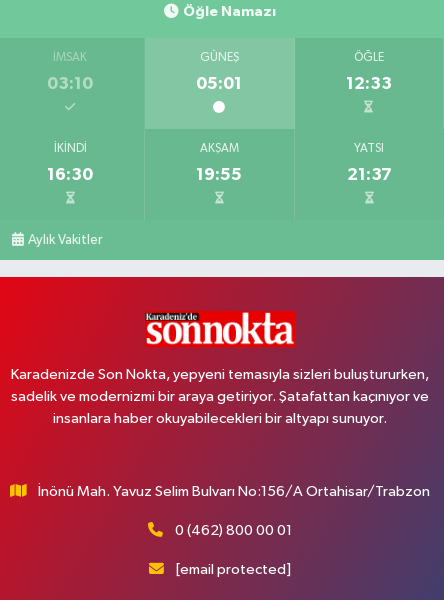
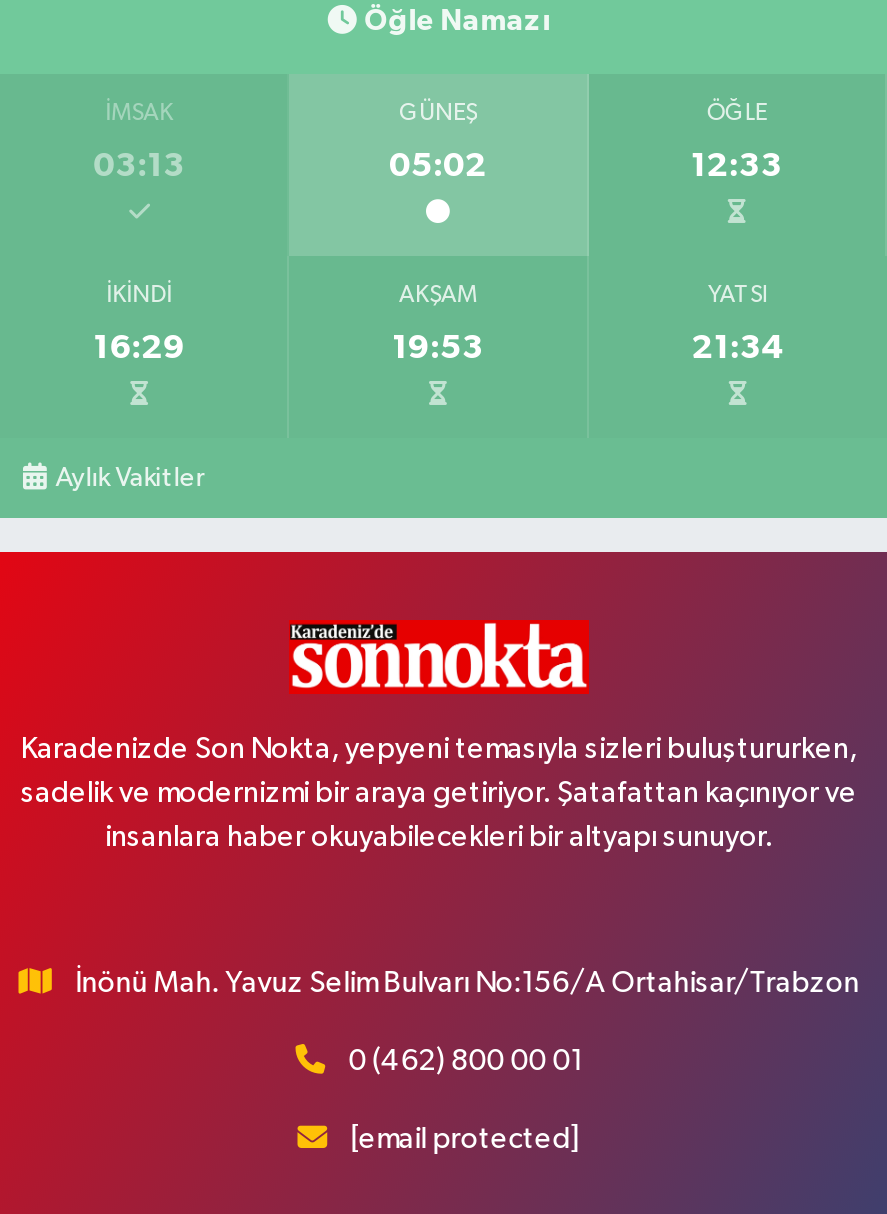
[47,75,93,92] 03:10 -> [93,149,185,183] 03:13
[196,75,242,92] 05:01 -> [389,149,487,183] 05:02
[47,166,93,183] 16:30 -> [93,331,185,365] 16:29
[196,166,242,183] 19:55 -> [392,331,484,365] 19:53
[347,166,392,183] 21:37 -> [692,331,784,365] 21:34

